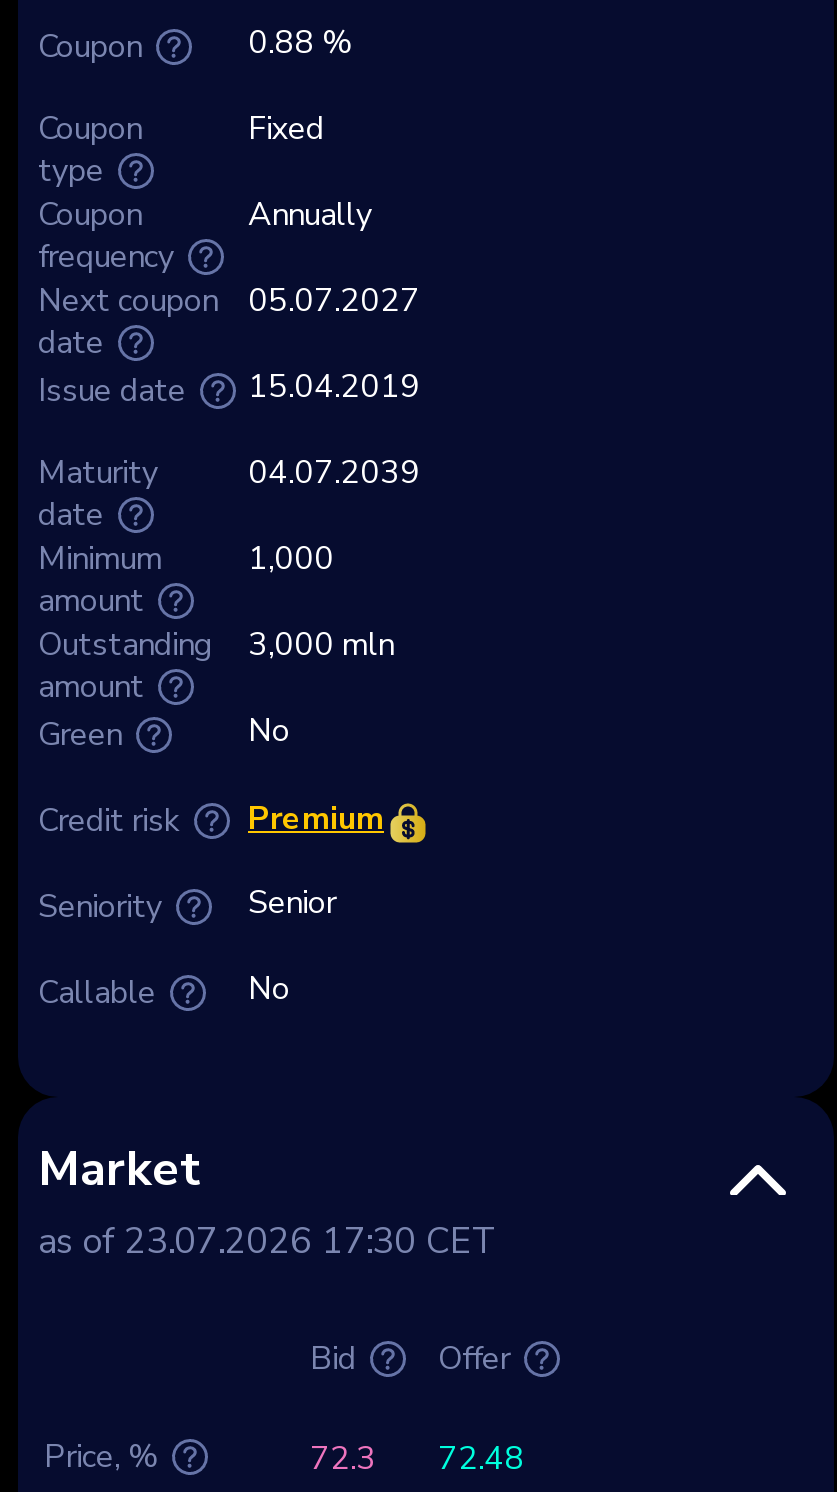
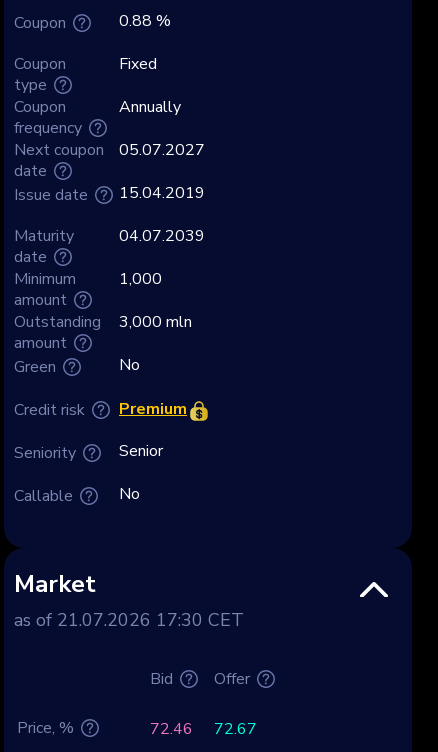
[38,1217,498,1265] as of 23.07.2026 17:30 CET -> [14,608,244,632] as of 21.07.2026 17:30 CET
[310,1437,376,1481] 72.3 -> [150,718,193,740] 72.46
[438,1437,524,1481] 72.48 -> [214,718,257,740] 72.67

